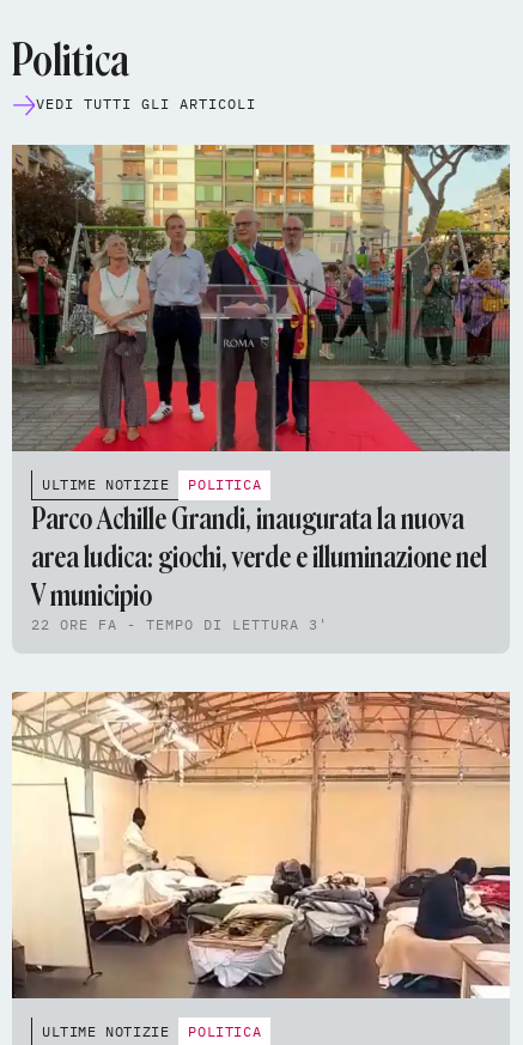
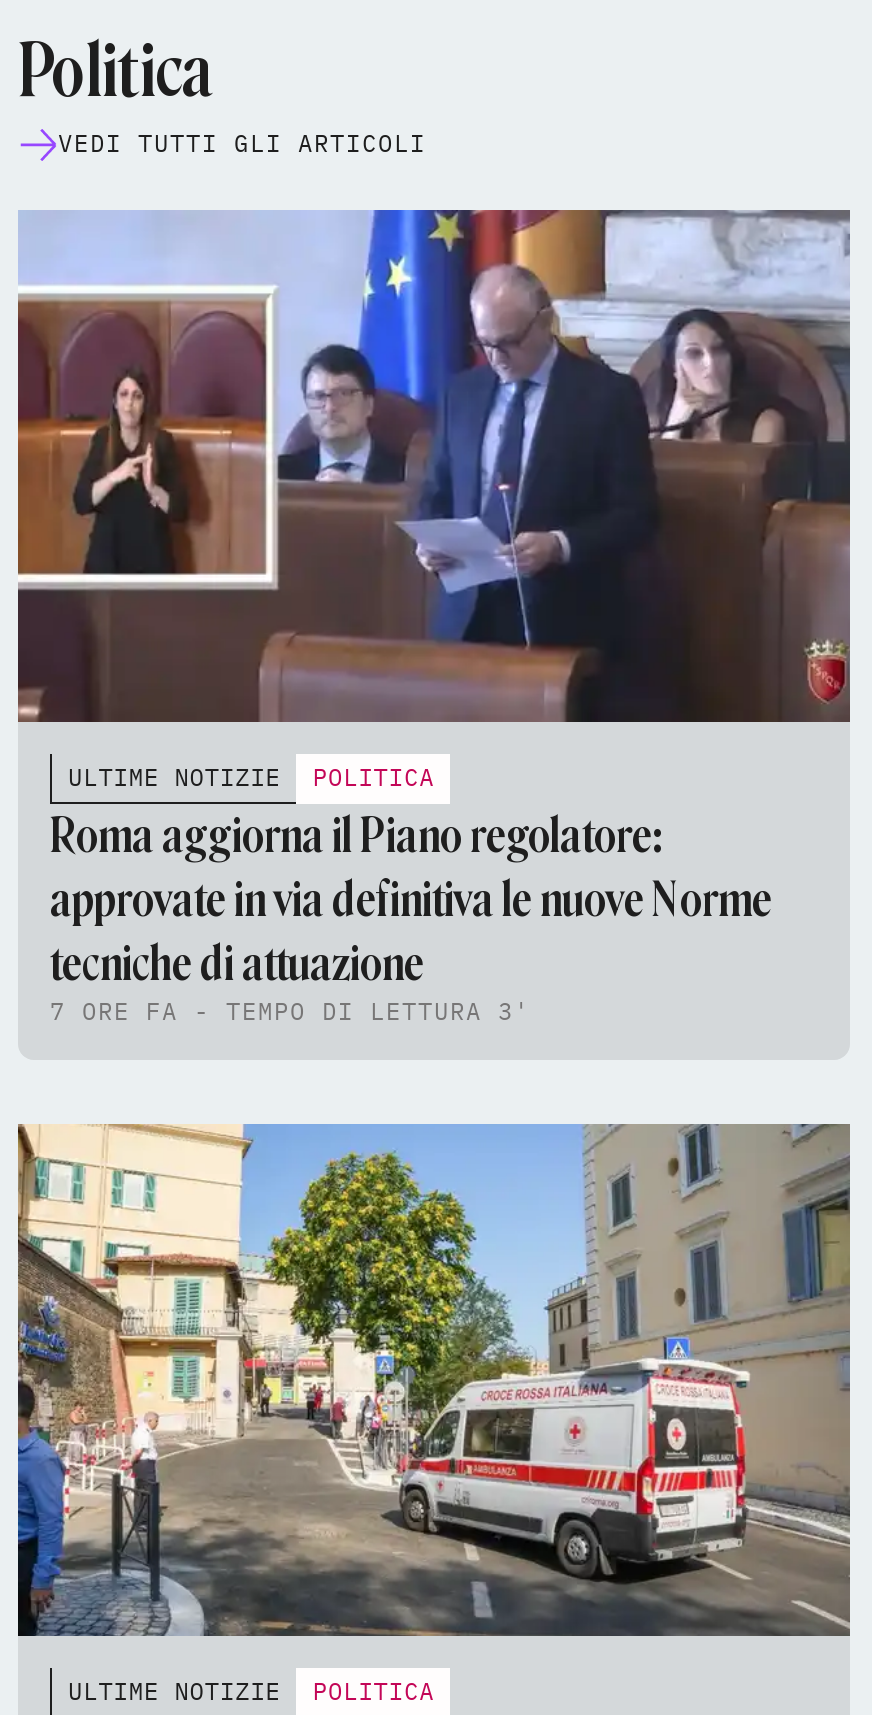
[11,144,511,452] [image] -> [16,207,852,725] [image]
[31,501,487,633] Parco Achille Grandi, inaugurata la nuova | area ludica: giochi, verde e illuminazione nel | V municipio | 22 ORE FA - TEMPO DI LETTURA 3' -> [50,807,772,1027] Roma aggiorna il Piano regolatore: | approvate in via definitiva le nuove Norme | tecniche di attuazione | 7 ORE FA - TEMPO DI LETTURA 3'
[11,691,511,998] [image] -> [16,1123,852,1639] [image]

